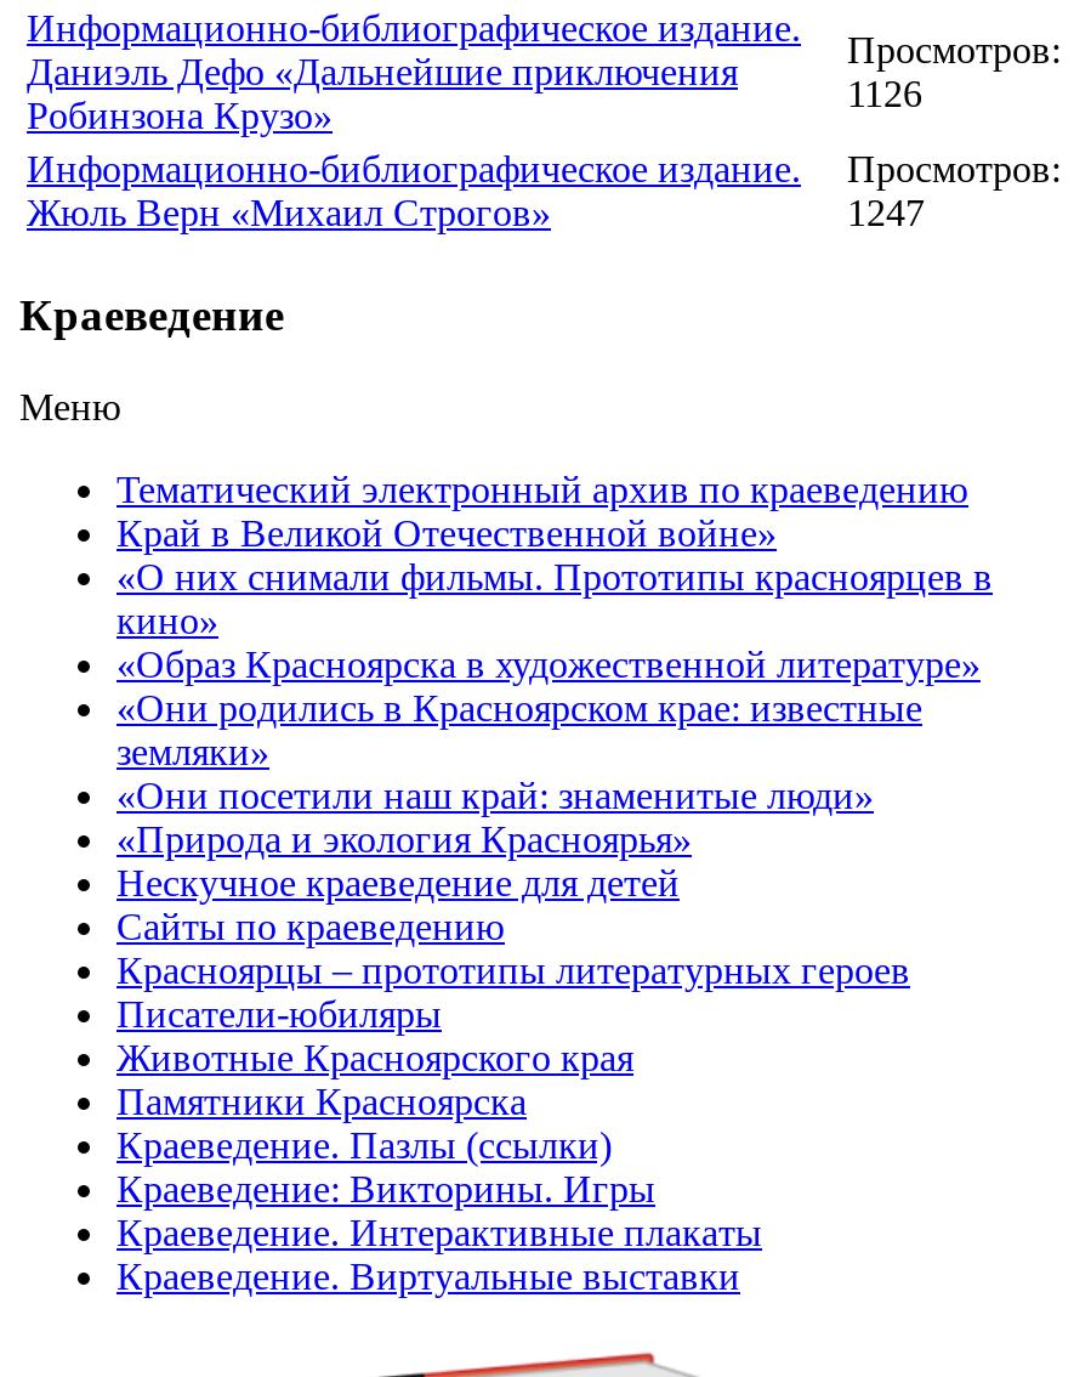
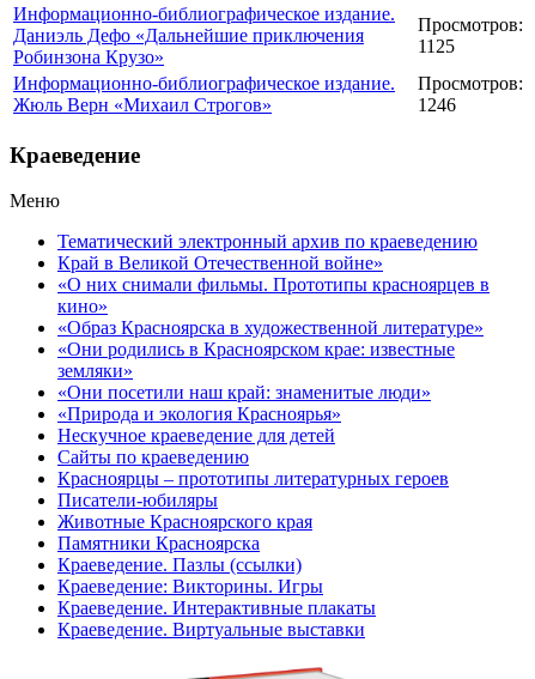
[847,73,922,114] 1126 -> [418,36,455,56] 1125
[847,192,925,233] 1247 -> [418,95,456,115] 1246

